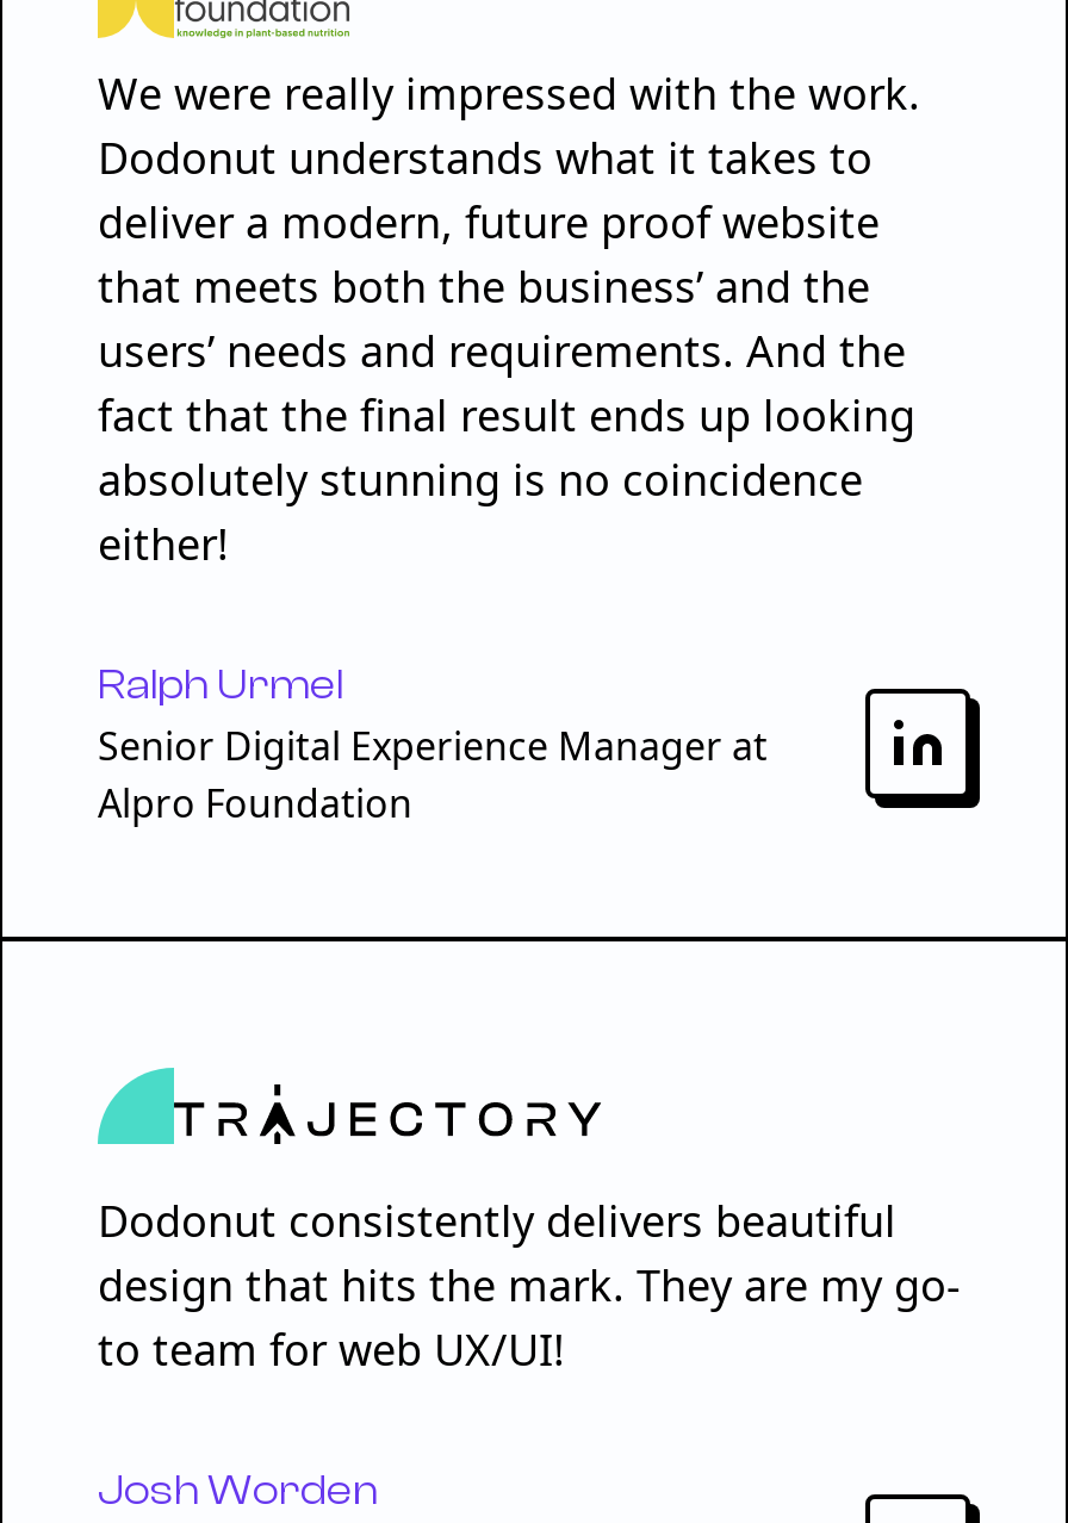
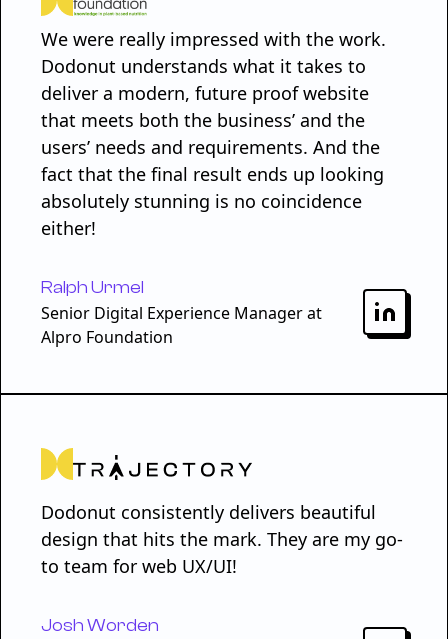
[95,1065,200,1146] [image] -> [40,447,83,481] [image]

